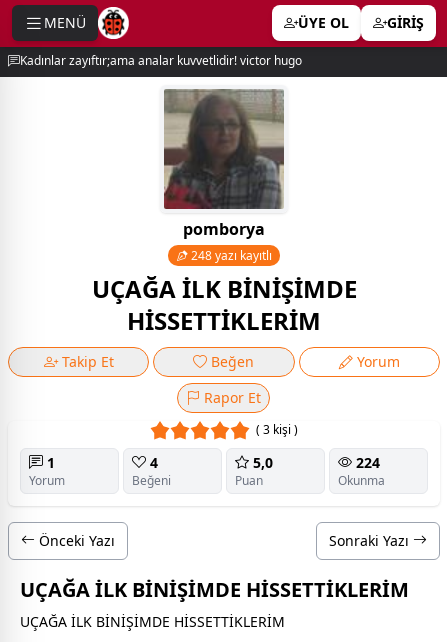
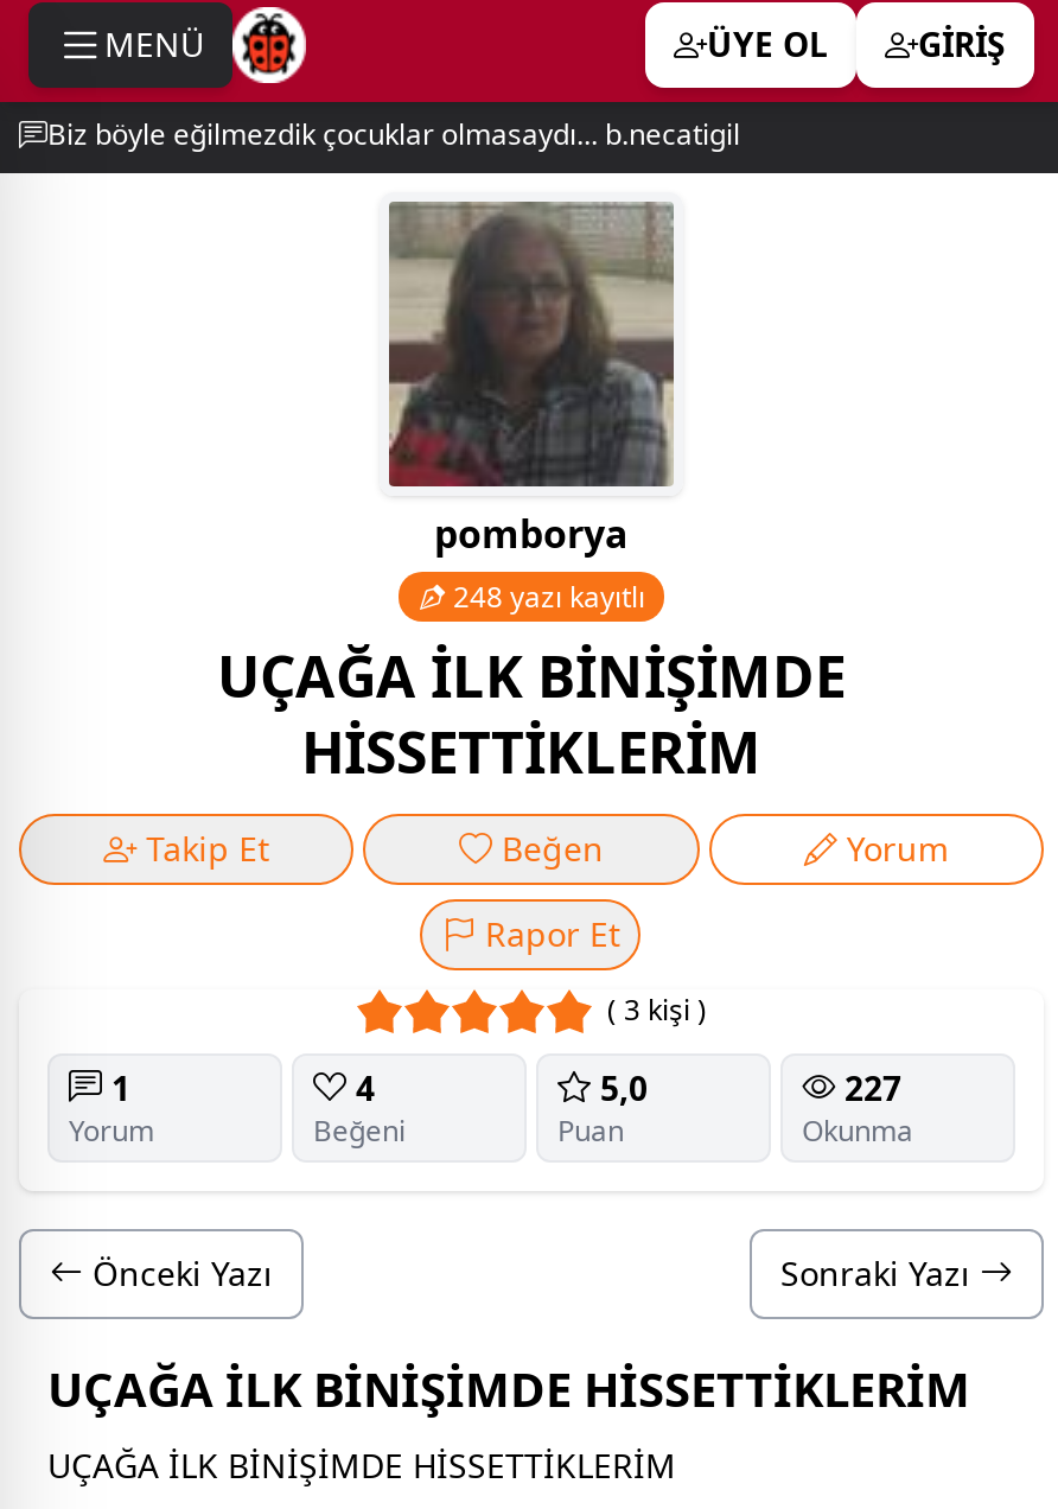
[20,52,302,69] Kadınlar zayıftır;ama analar kuvvetlidir! victor hugo -> [47,114,740,154] Biz böyle eğilmezdik çocuklar olmasaydı... b.necatigil
[352,453,380,472] 224 -> [835,1064,901,1109] 227

